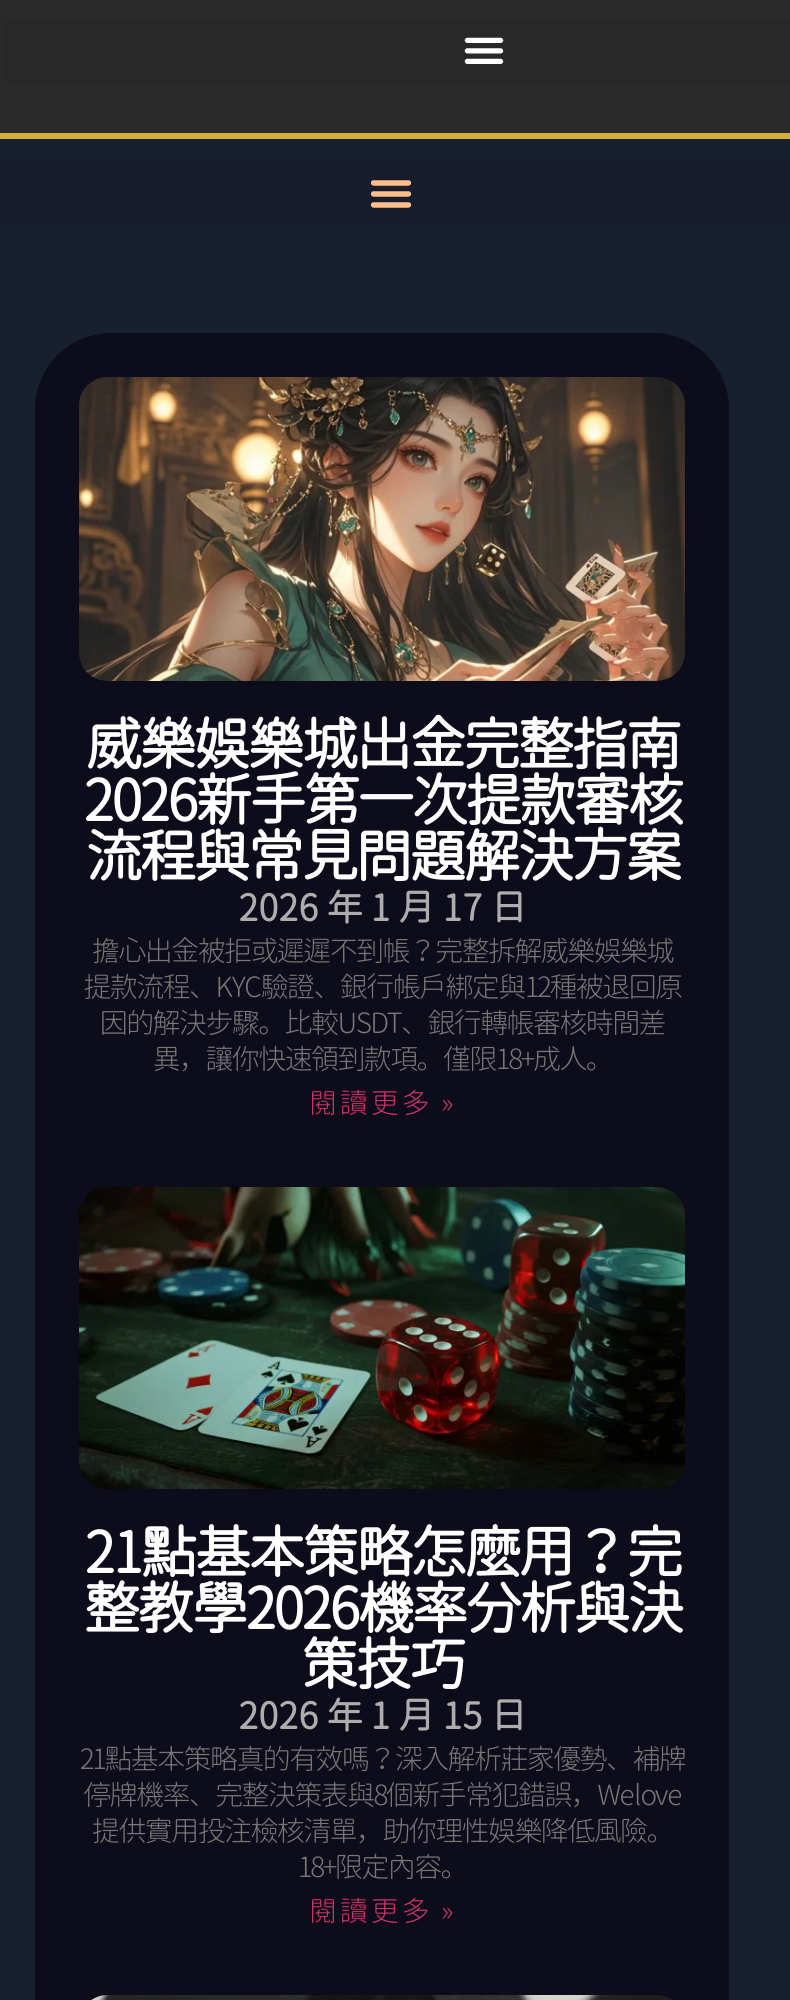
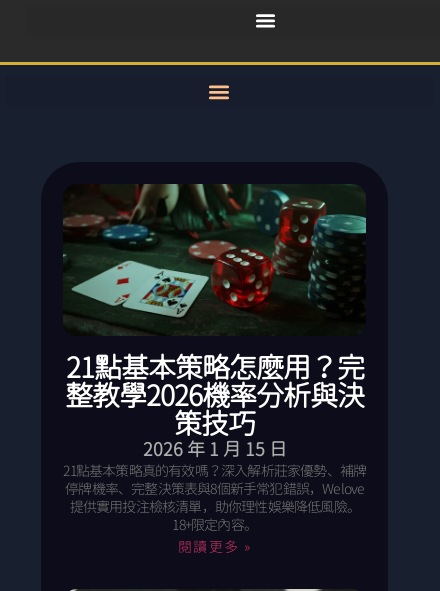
[79,377,681,1120] [image] | 威樂娛樂城出金完整指南 | 2026新手第一次提款審核 | 流程與常見問題解決方案 | 2026 年 1 月 17 日 | 擔心出金被拒或遲遲不到帳？完整拆解威樂娛樂城 | 提款流程、KYC驗證、銀行帳戶綁定與12種被退回原 | 因的解決步驟。比較USDT、銀行轉帳審核時間差 | 異，讓你快速領到款項。僅限18+成人。 | 閱讀更多 » -> none

